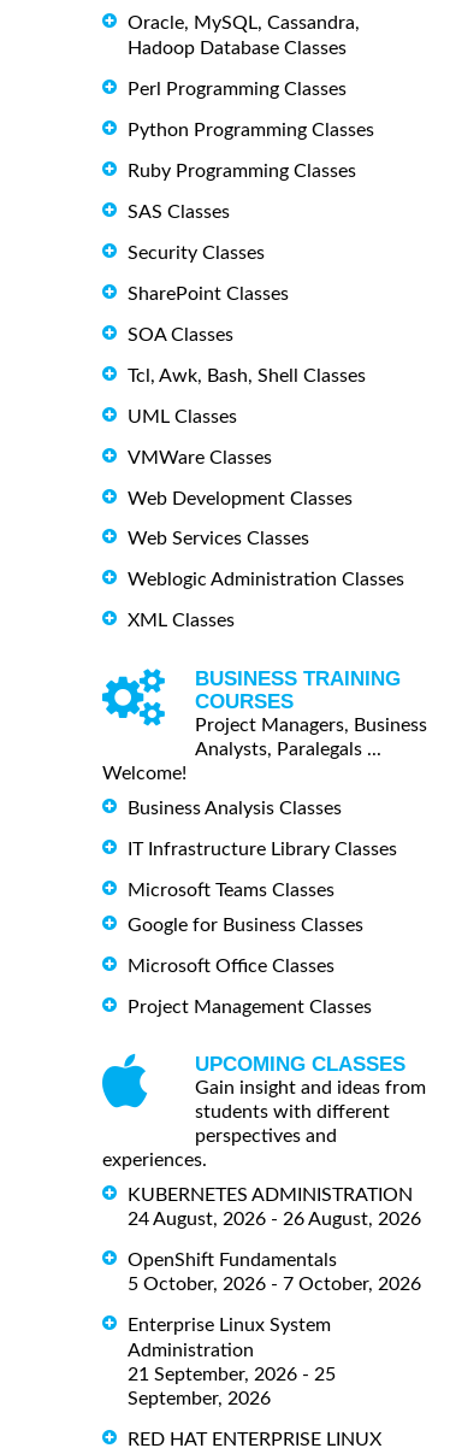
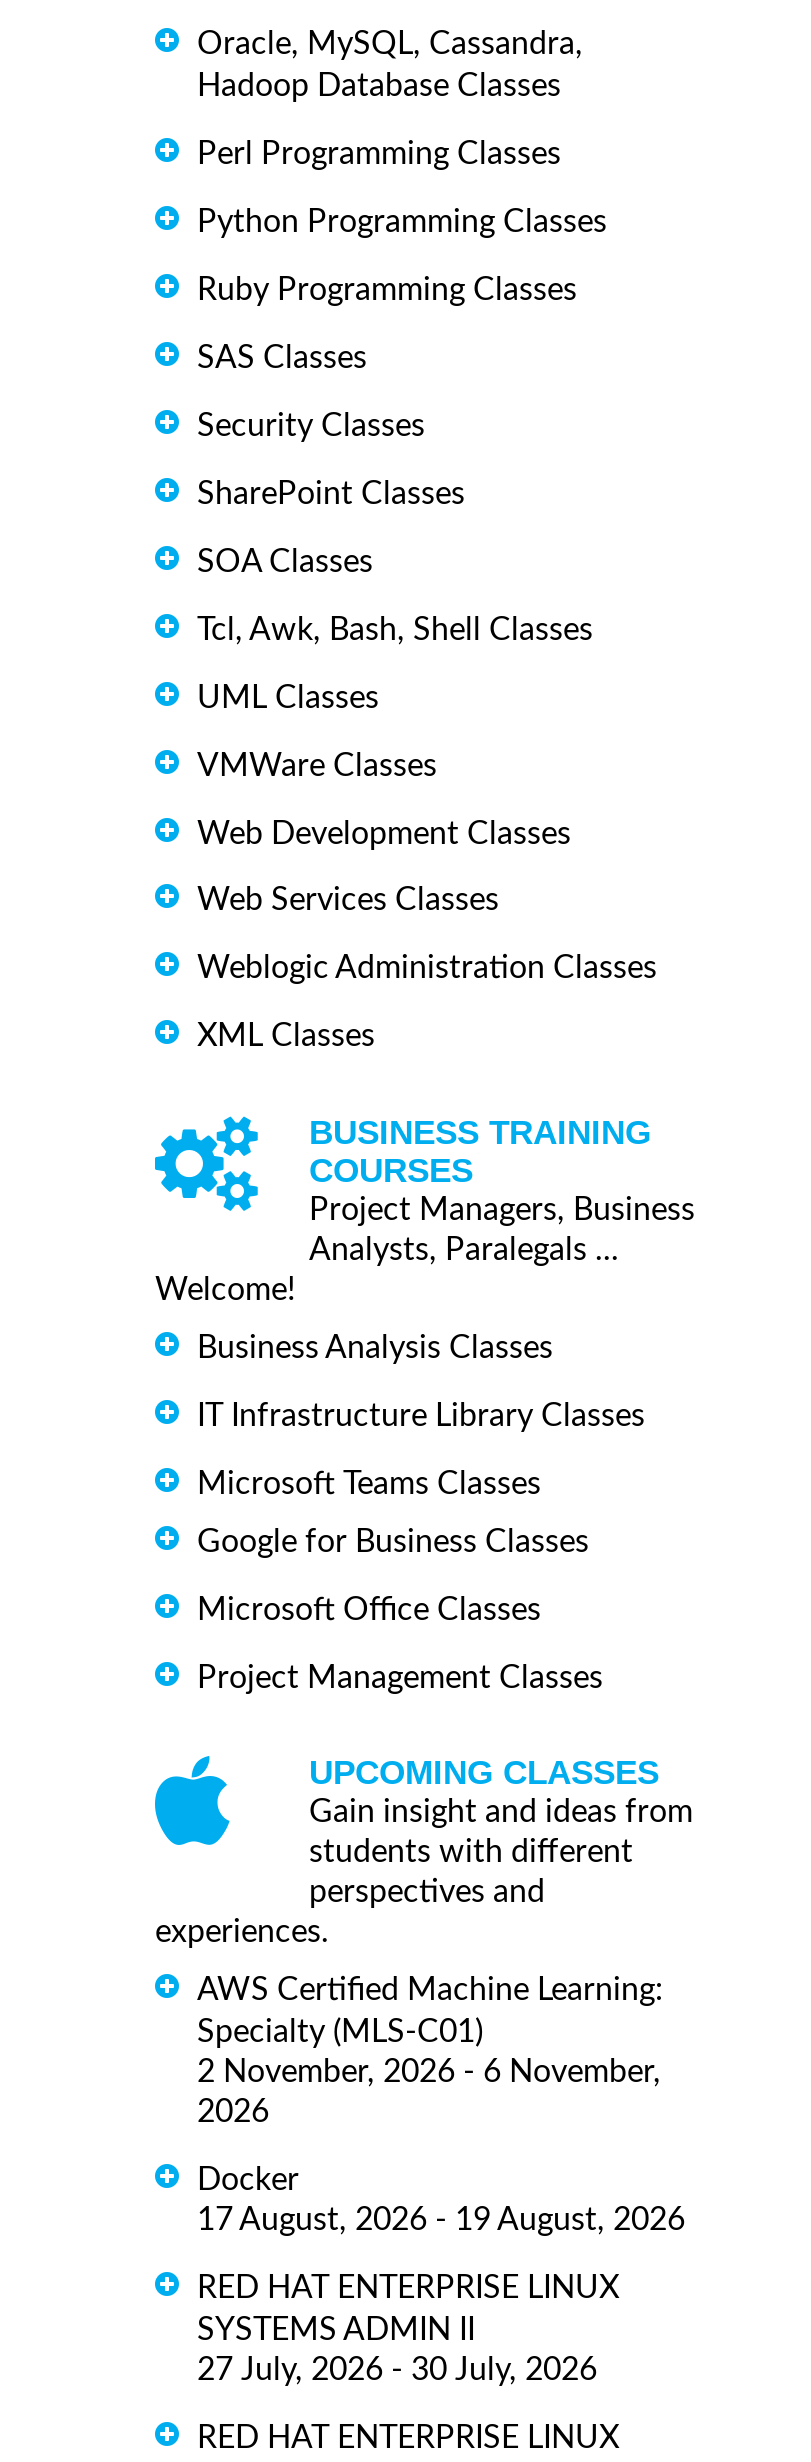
[128,1185,421,1229] KUBERNETES ADMINISTRATION | 24 August, 2026 - 26 August, 2026 -> [197,1974,663,2128] AWS Certified Machine Learning: | Specialty (MLS-C01) | 2 November, 2026 - 6 November, | 2026
[128,1250,421,1294] OpenShift Fundamentals | 5 October, 2026 - 7 October, 2026 -> [197,2164,685,2236] Docker | 17 August, 2026 - 19 August, 2026
[128,1315,336,1408] Enterprise Linux System | Administration | 21 September, 2026 - 25 | September, 2026 -> [197,2272,619,2386] RED HAT ENTERPRISE LINUX | SYSTEMS ADMIN II | 27 July, 2026 - 30 July, 2026

